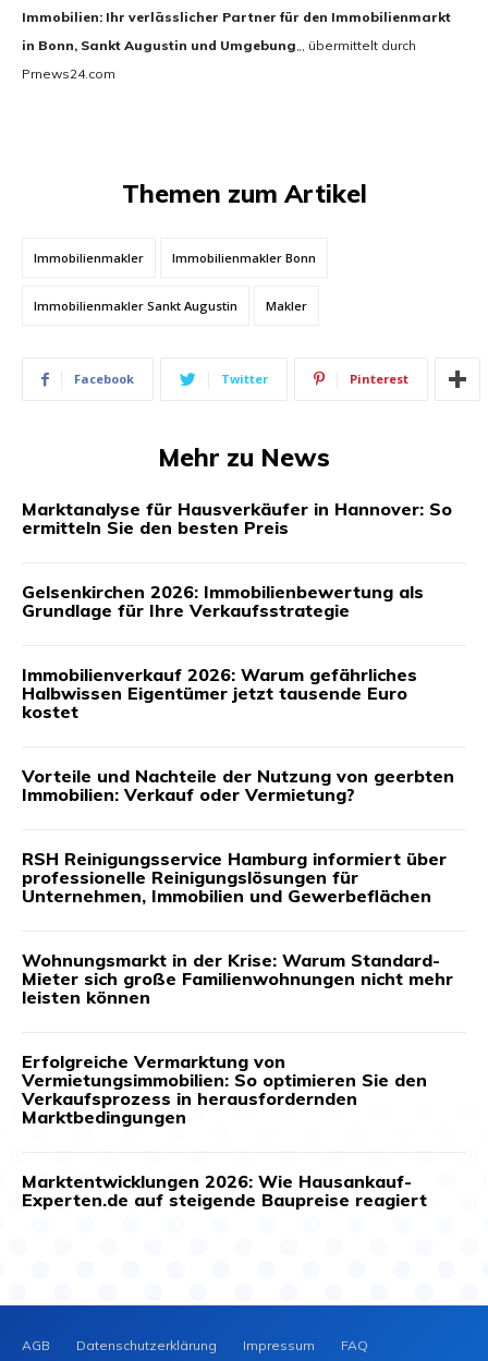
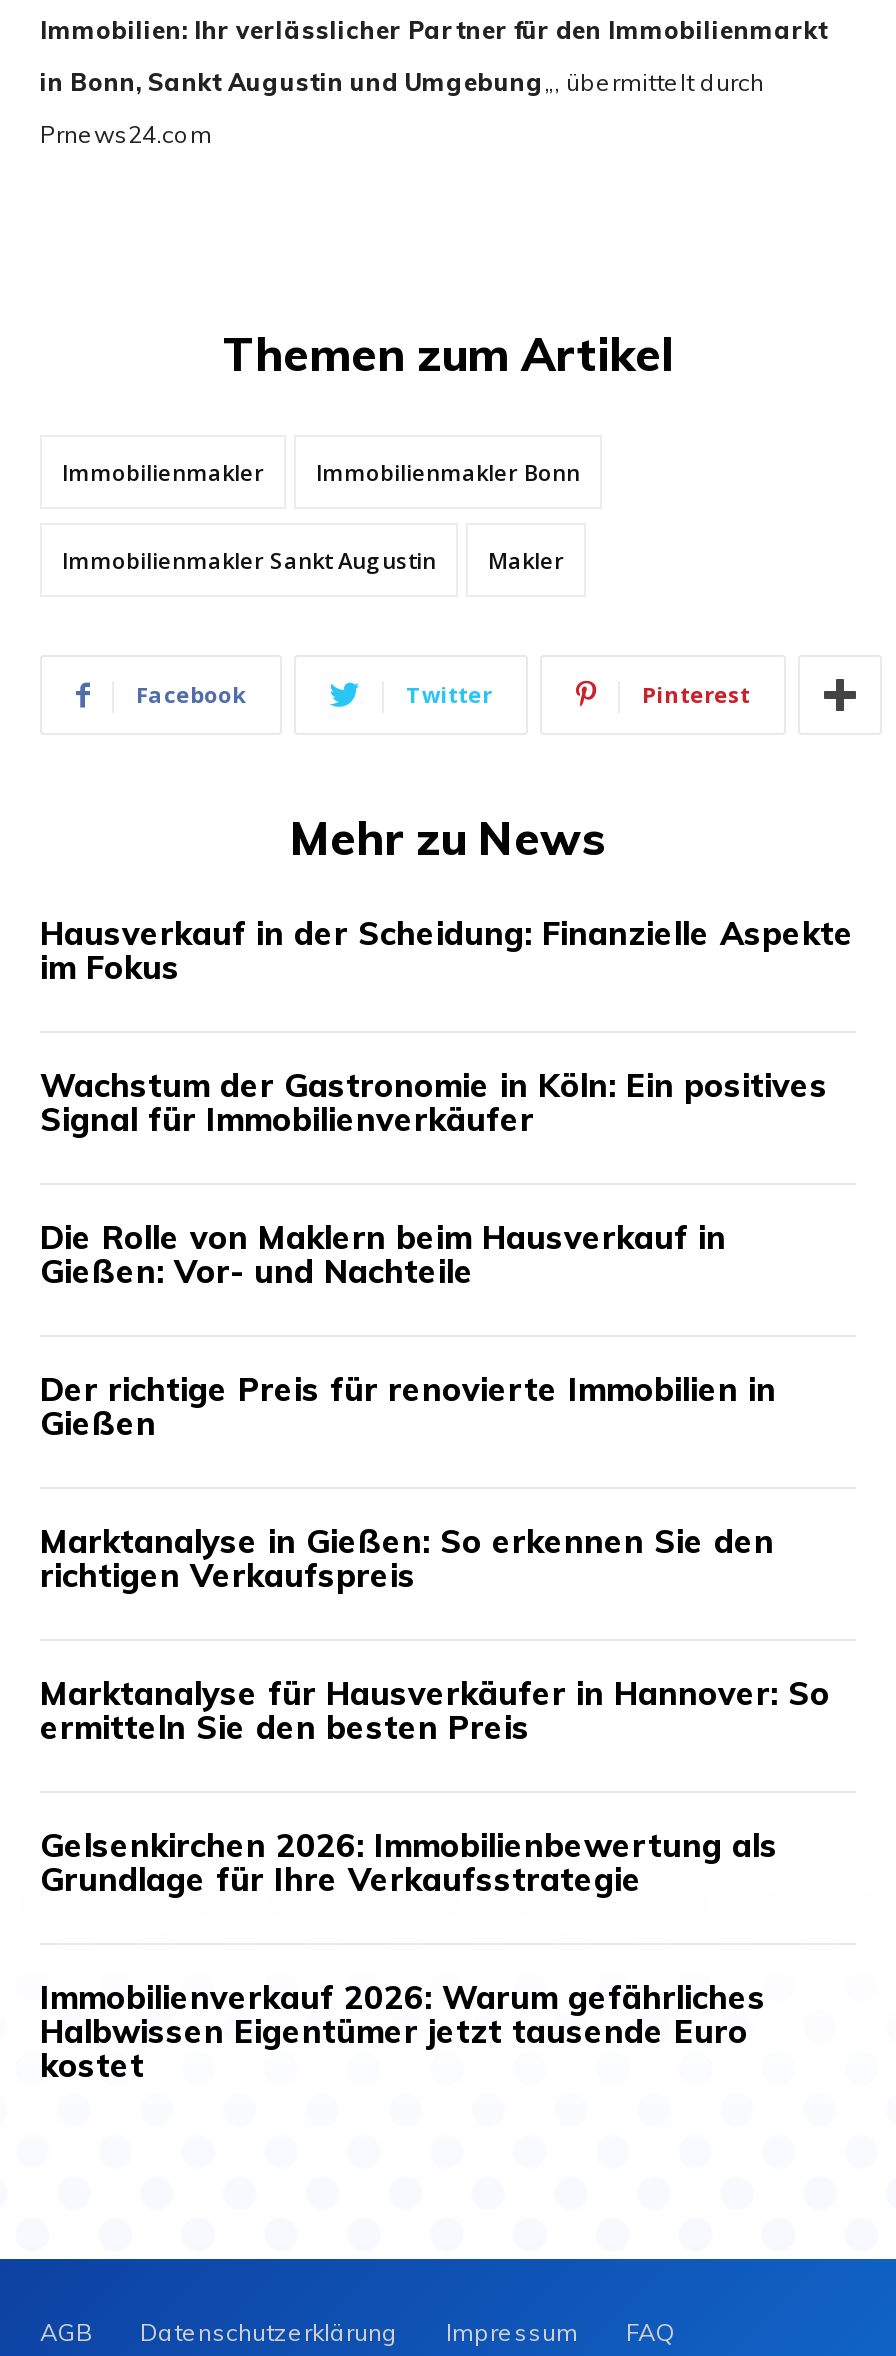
none -> [40,914,854,1596] Hausverkauf in der Scheidung: Finanzielle Aspekte | im Fokus | Wachstum der Gastronomie in Köln: Ein positives | Signal für Immobilienverkäufer | Die Rolle von Maklern beim Hausverkauf in | Gießen: Vor- und Nachteile | Der richtige Preis für renovierte Immobilien in | Gießen | Marktanalyse in Gießen: So erkennen Sie den | richtigen Verkaufspreis
moved [22,498,452,723] -> [40,1674,830,2086]: Marktanalyse für Hausverkäufer in Hannover: So | ermitteln Sie den besten Preis | Gelsenkirchen 2026: Immobilienbewertung als | Grundlage für Ihre Verkaufsstrategie | Immobilienverkauf 2026: Warum gefährliches | Halbwissen Eigentümer jetzt tausende Euro | kostet
[22,765,454,1211] Vorteile und Nachteile der Nutzung von geerbten | Immobilien: Verkauf oder Vermietung? | RSH Reinigungsservice Hamburg informiert über | professionelle Reinigungslösungen für | Unternehmen, Immobilien und Gewerbeflächen | Wohnungsmarkt in der Krise: Warum Standard- | Mieter sich große Familienwohnungen nicht mehr | leisten können | Erfolgreiche Vermarktung von | Vermietungsimmobilien: So optimieren Sie den | Verkaufsprozess in herausfordernden | Marktbedingungen | Marktentwicklungen 2026: Wie Hausankauf- | Experten.de auf steigende Baupreise reagiert -> none

